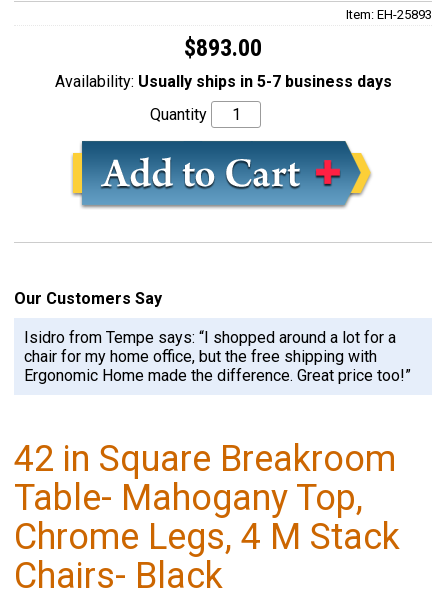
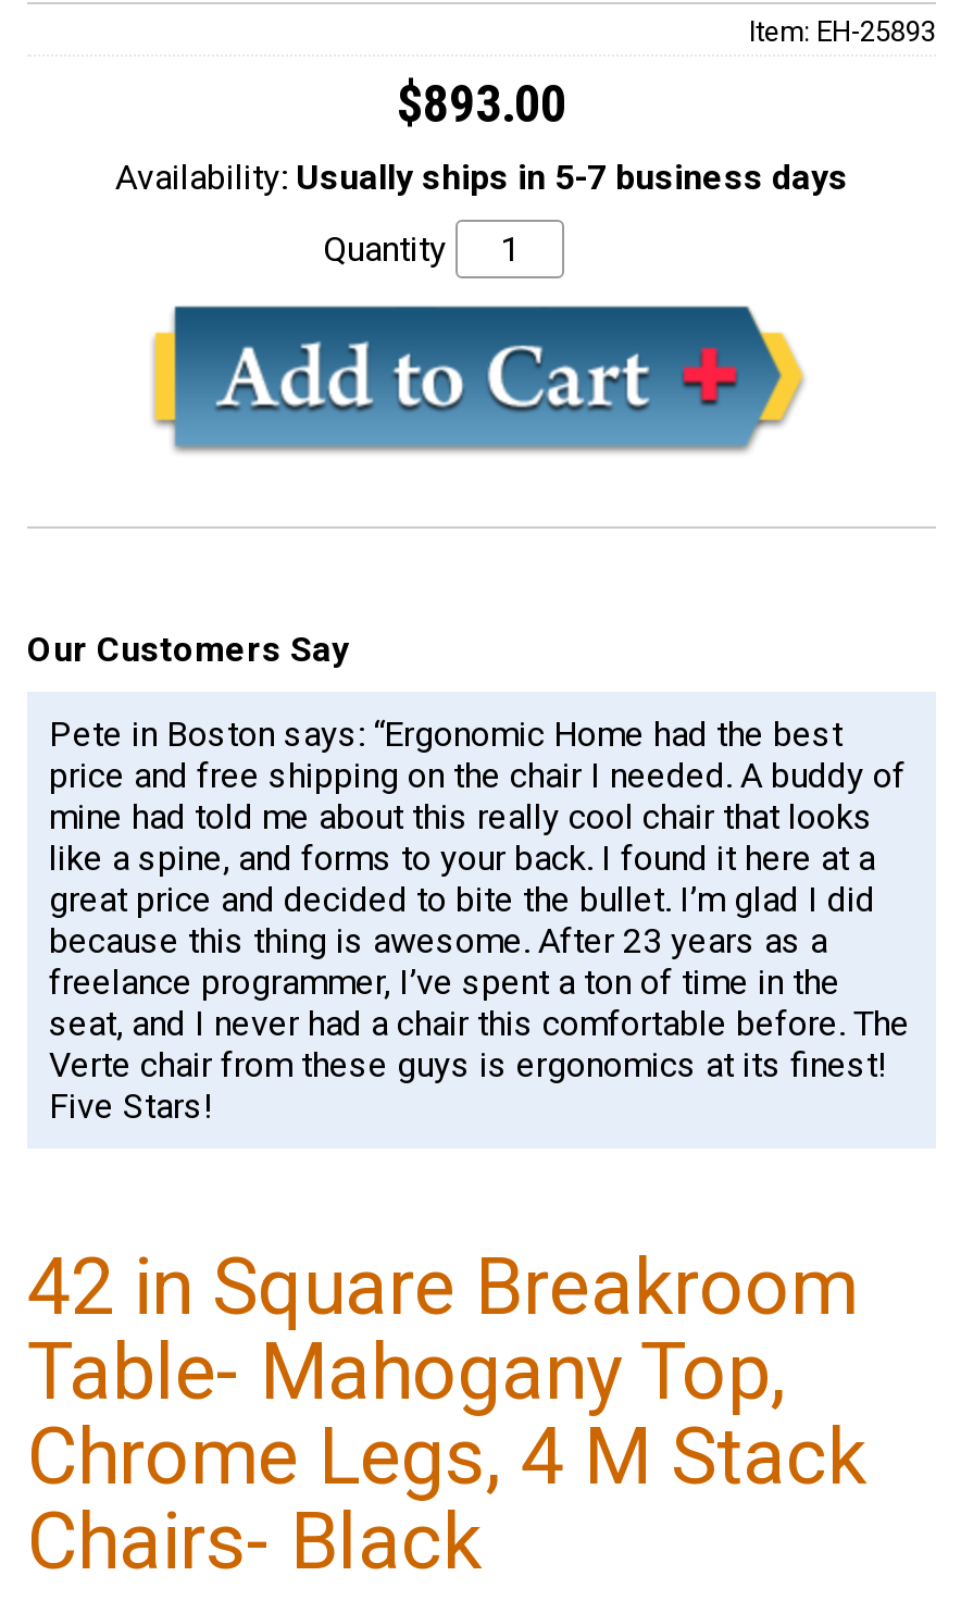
[24,328,411,385] Isidro from Tempe says: “I shopped around a lot for a | chair for my home office, but the free shipping with | Ergonomic Home made the difference. Great price too!” -> [49,713,910,1126] Pete in Boston says: “Ergonomic Home had the best | price and free shipping on the chair I needed. A buddy of | mine had told me about this really cool chair that looks | like a spine, and forms to your back. I found it here at a | great price and decided to bite the bullet. I’m glad I did | because this thing is awesome. After 23 years as a | freelance programmer, I’ve spent a ton of time in the | seat, and I never had a chair this comfortable before. The | Verte chair from these guys is ergonomics at its finest! | Five Stars!

